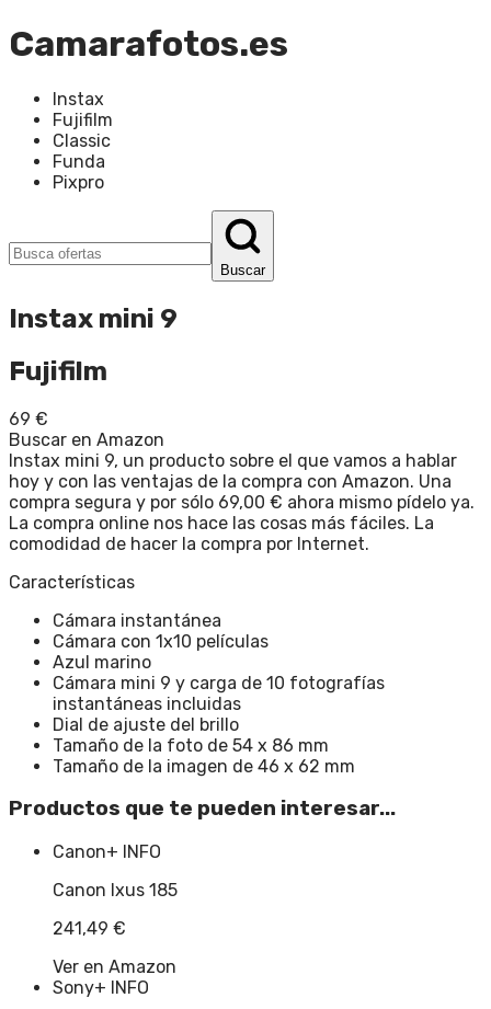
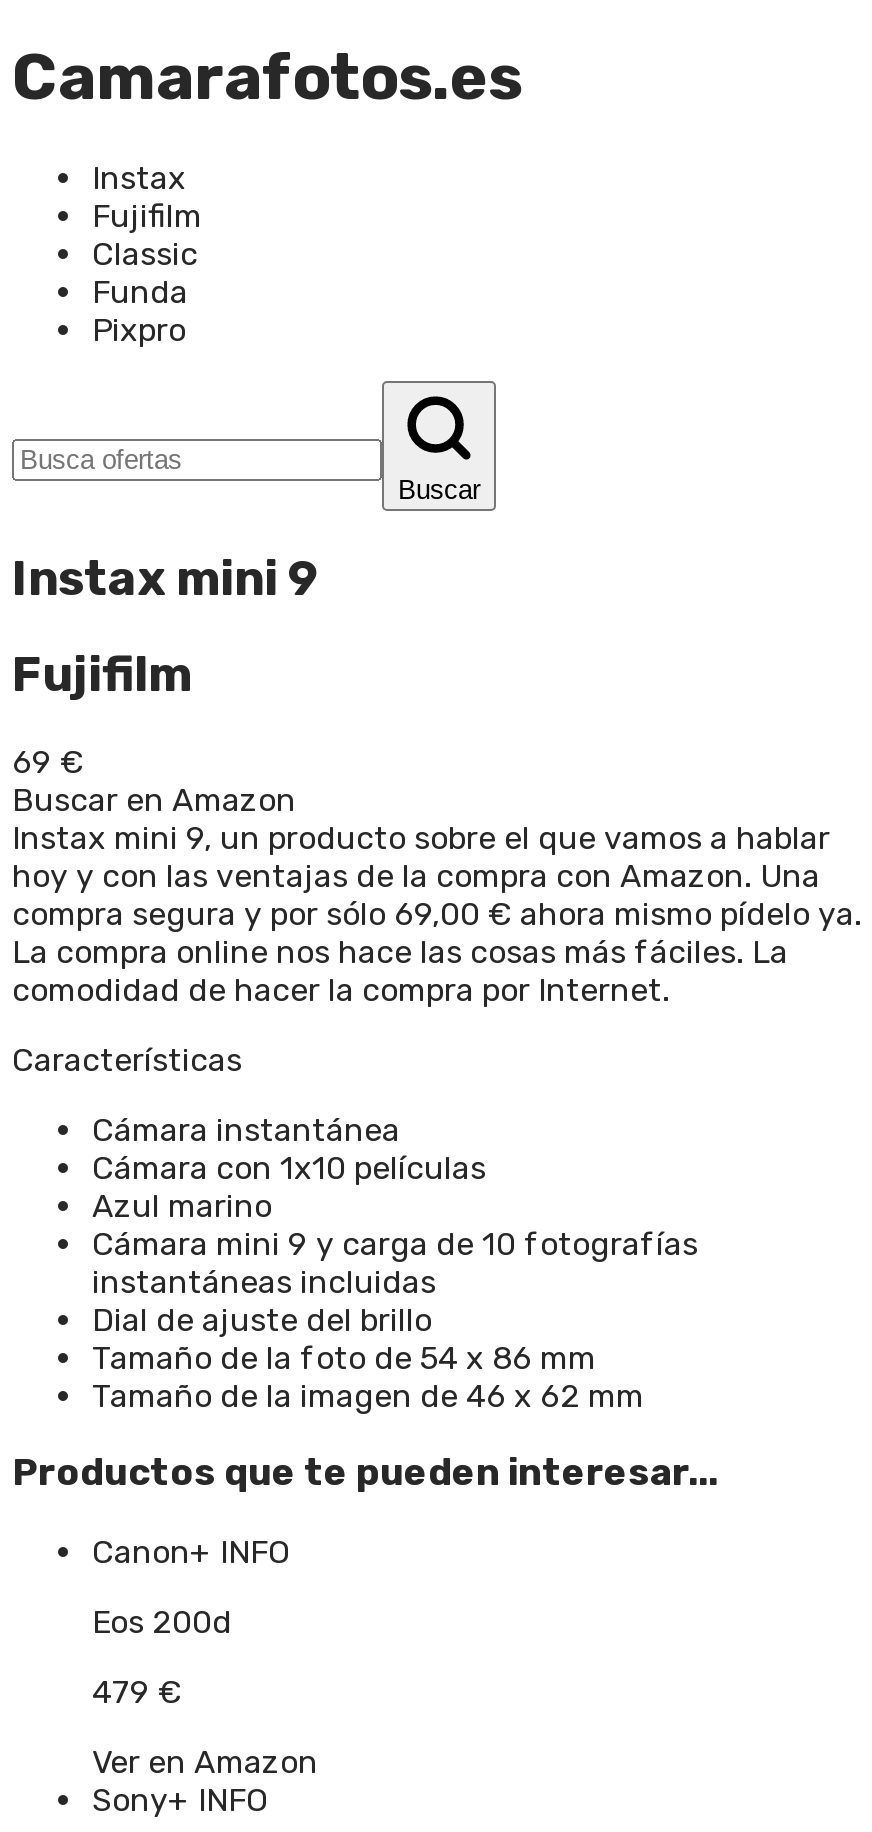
[53,880,178,901] Canon Ixus 185 -> [92,1603,232,1641] Eos 200d
[53,918,126,939] 241,49 € -> [92,1673,182,1711] 479 €

